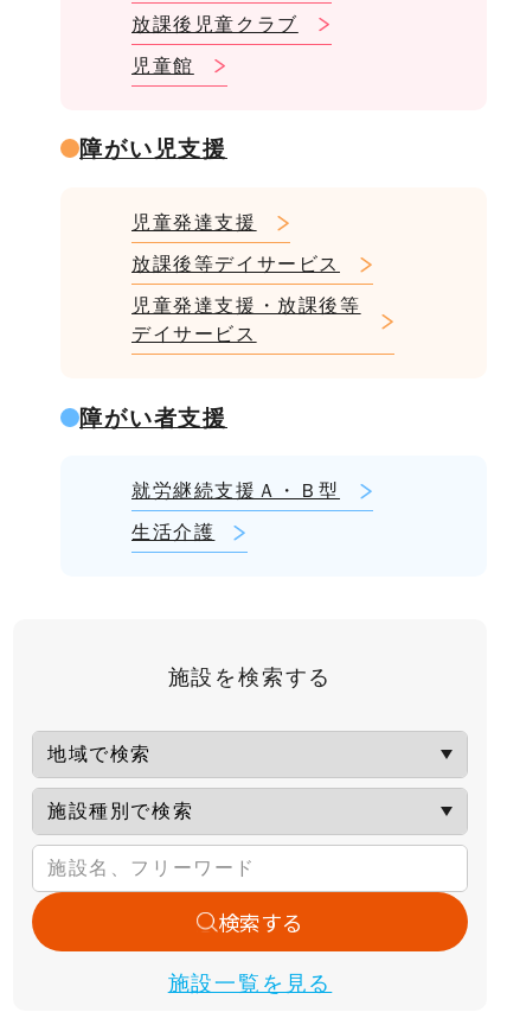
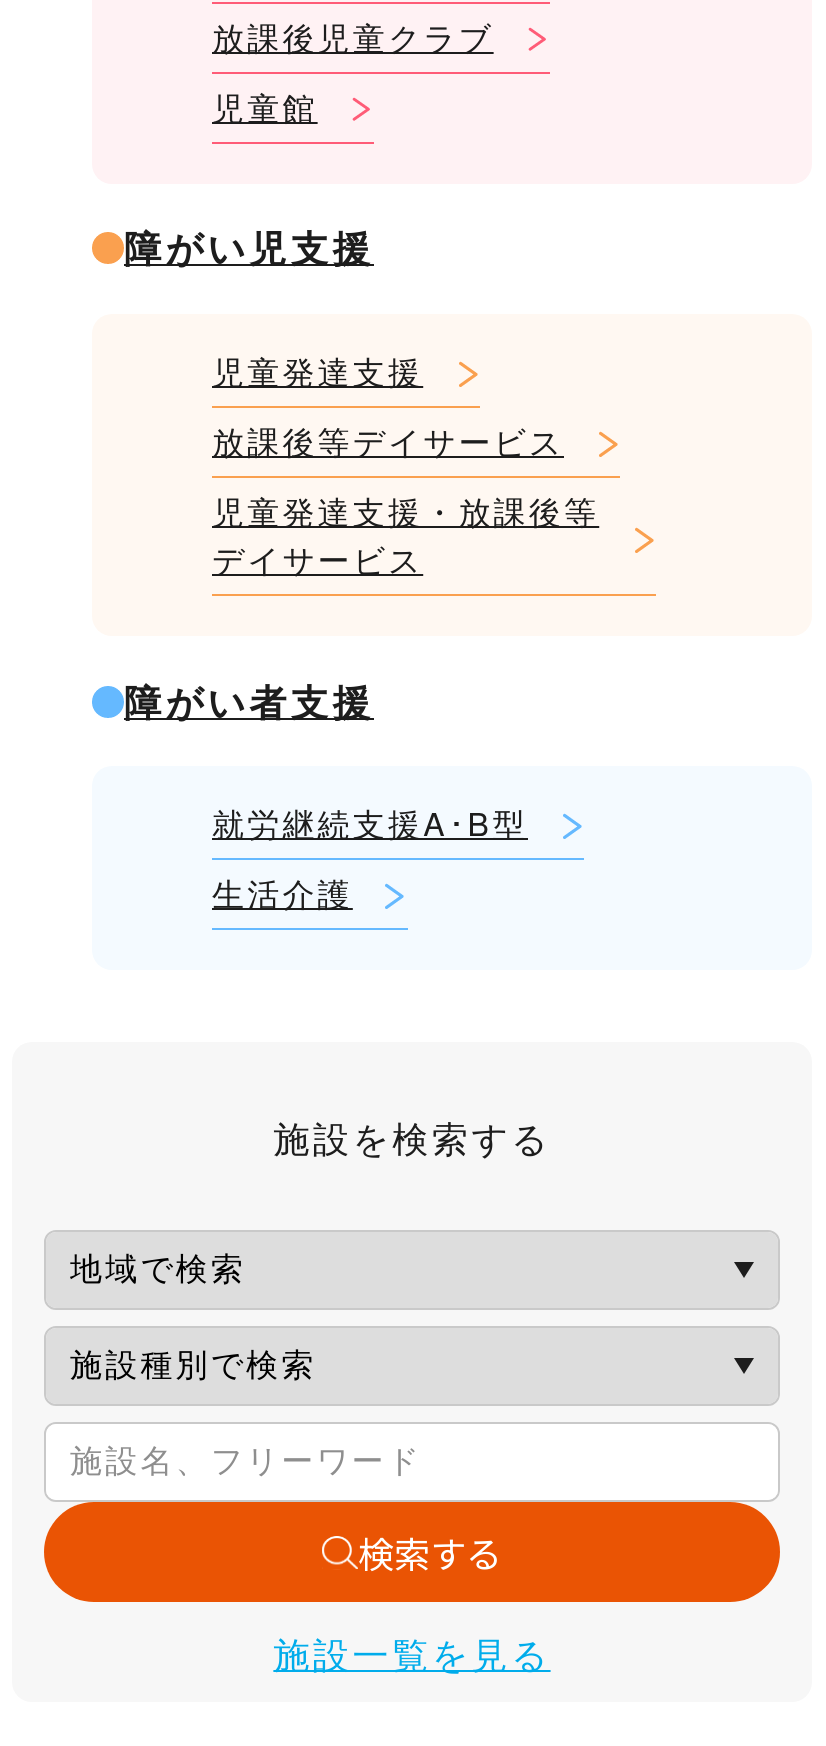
[131,476,340,503] 就労継続支援Ａ・Ｂ型 -> [212,801,528,847] 就労継続支援A･B型

